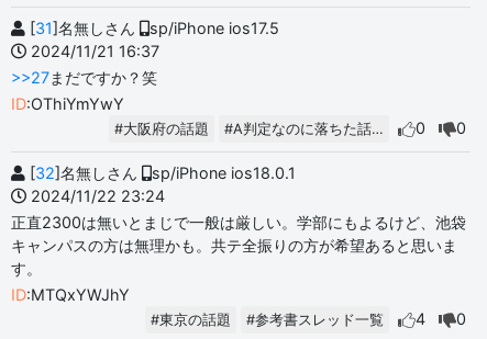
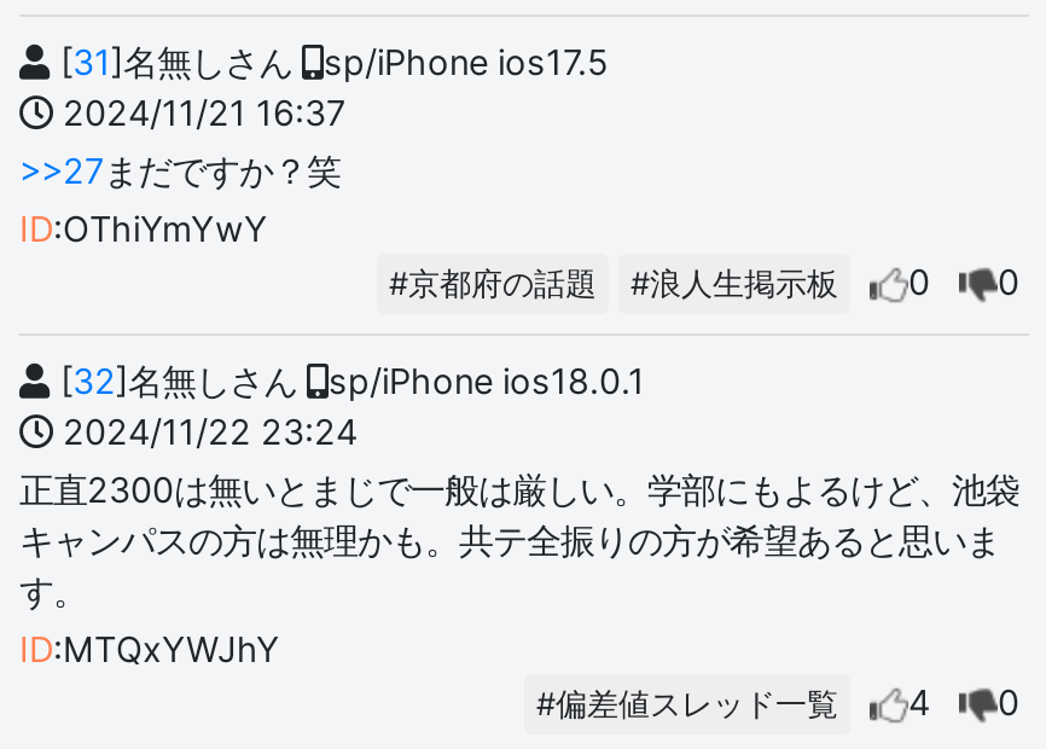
[114,120,384,137] #大阪府の話題 | #A判定なのに落ちた話… -> [389,265,838,301] #京都府の話題 | #浪人生掲示板
[151,311,384,328] #東京の話題 | #参考書スレッド一覧 -> [536,685,838,721] #偏差値スレッド一覧

